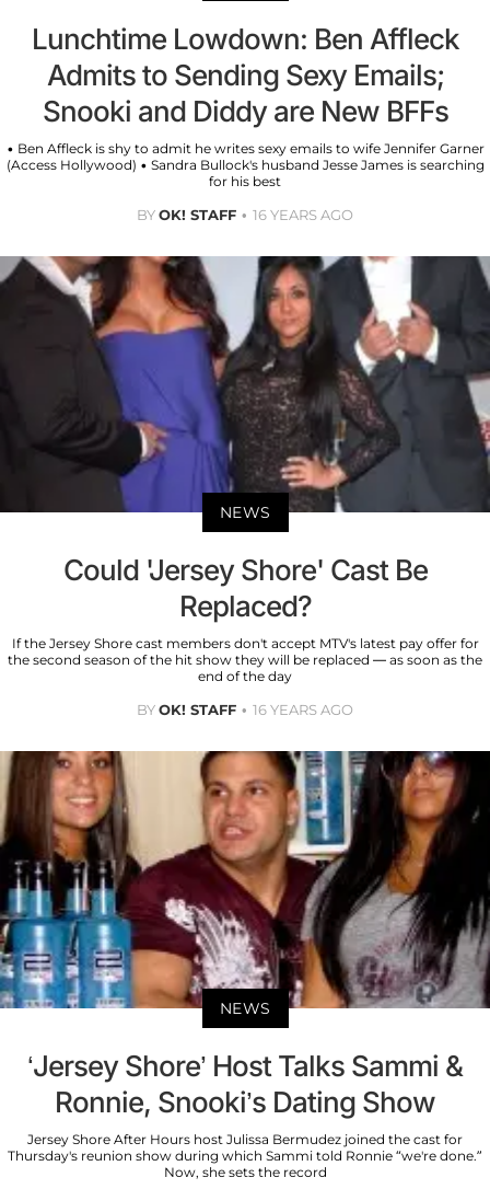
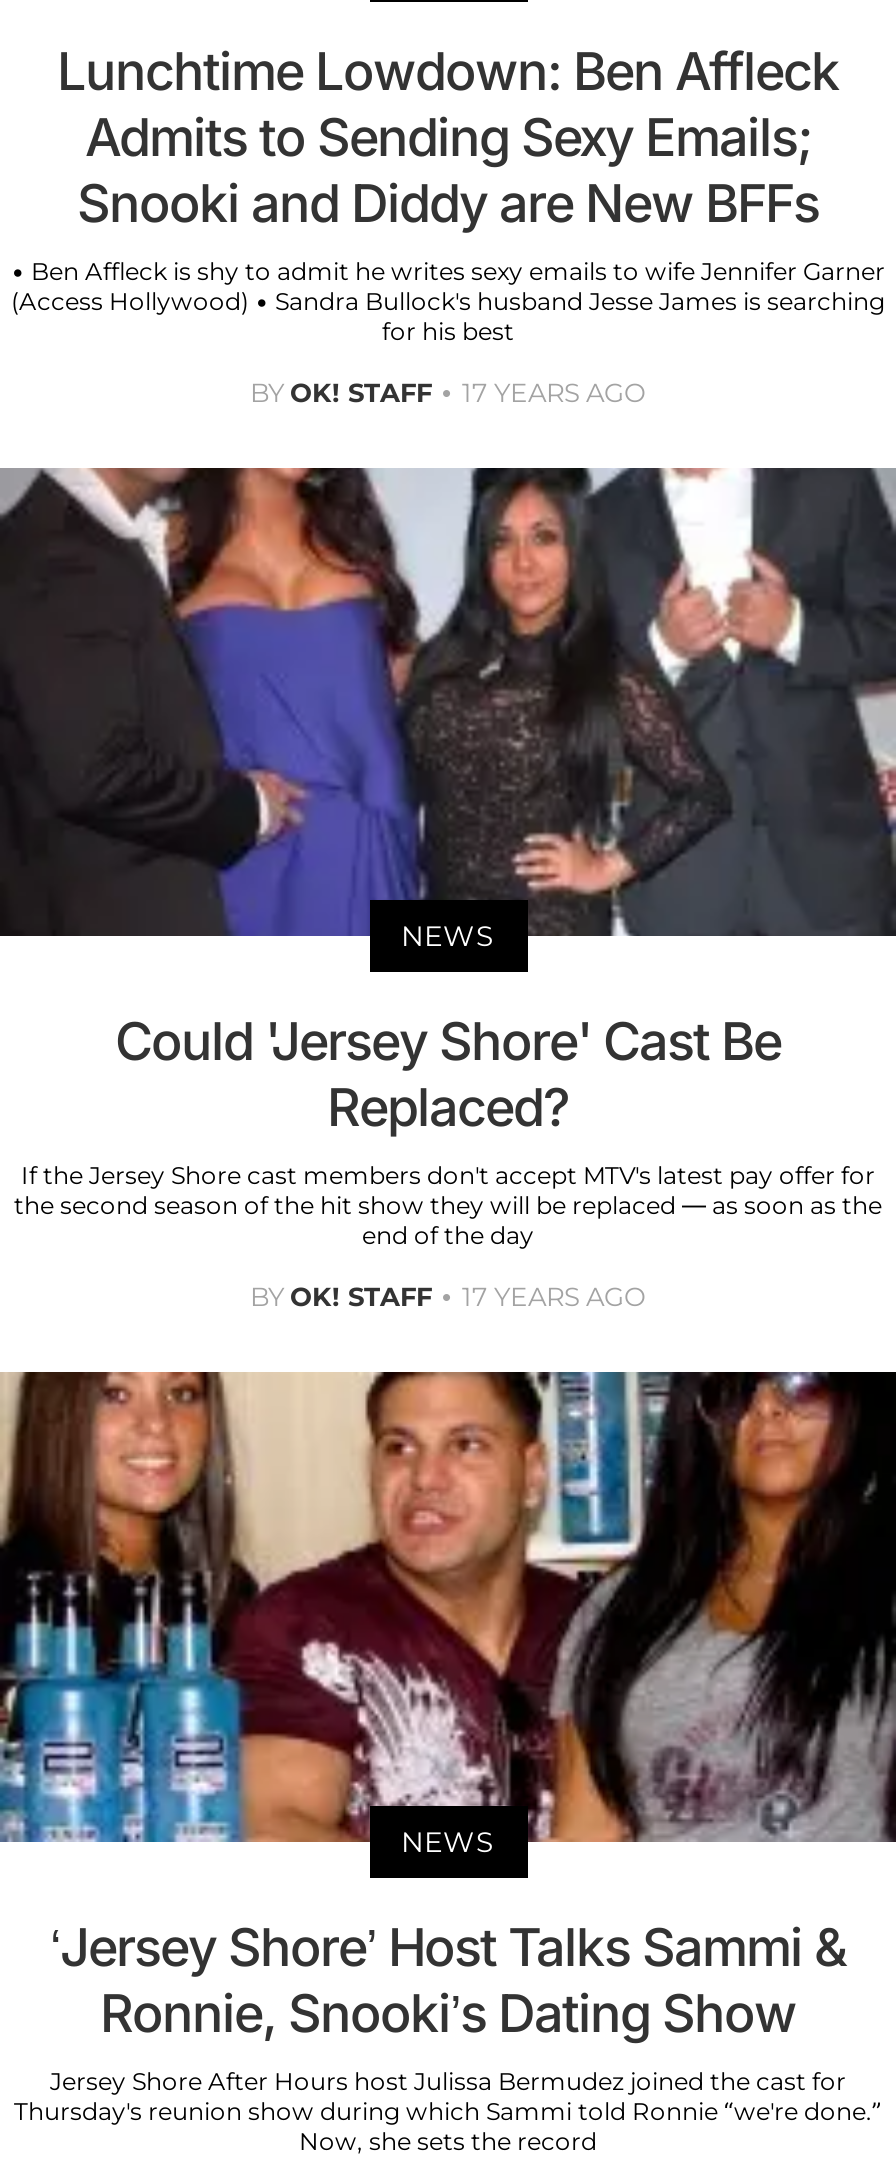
[137,205,353,223] BY OK! STAFF 16 YEARS AGO -> [250,375,646,407] BY OK! STAFF 17 YEARS AGO
[137,701,353,718] BY OK! STAFF 16 YEARS AGO -> [250,1280,646,1312] BY OK! STAFF 17 YEARS AGO

